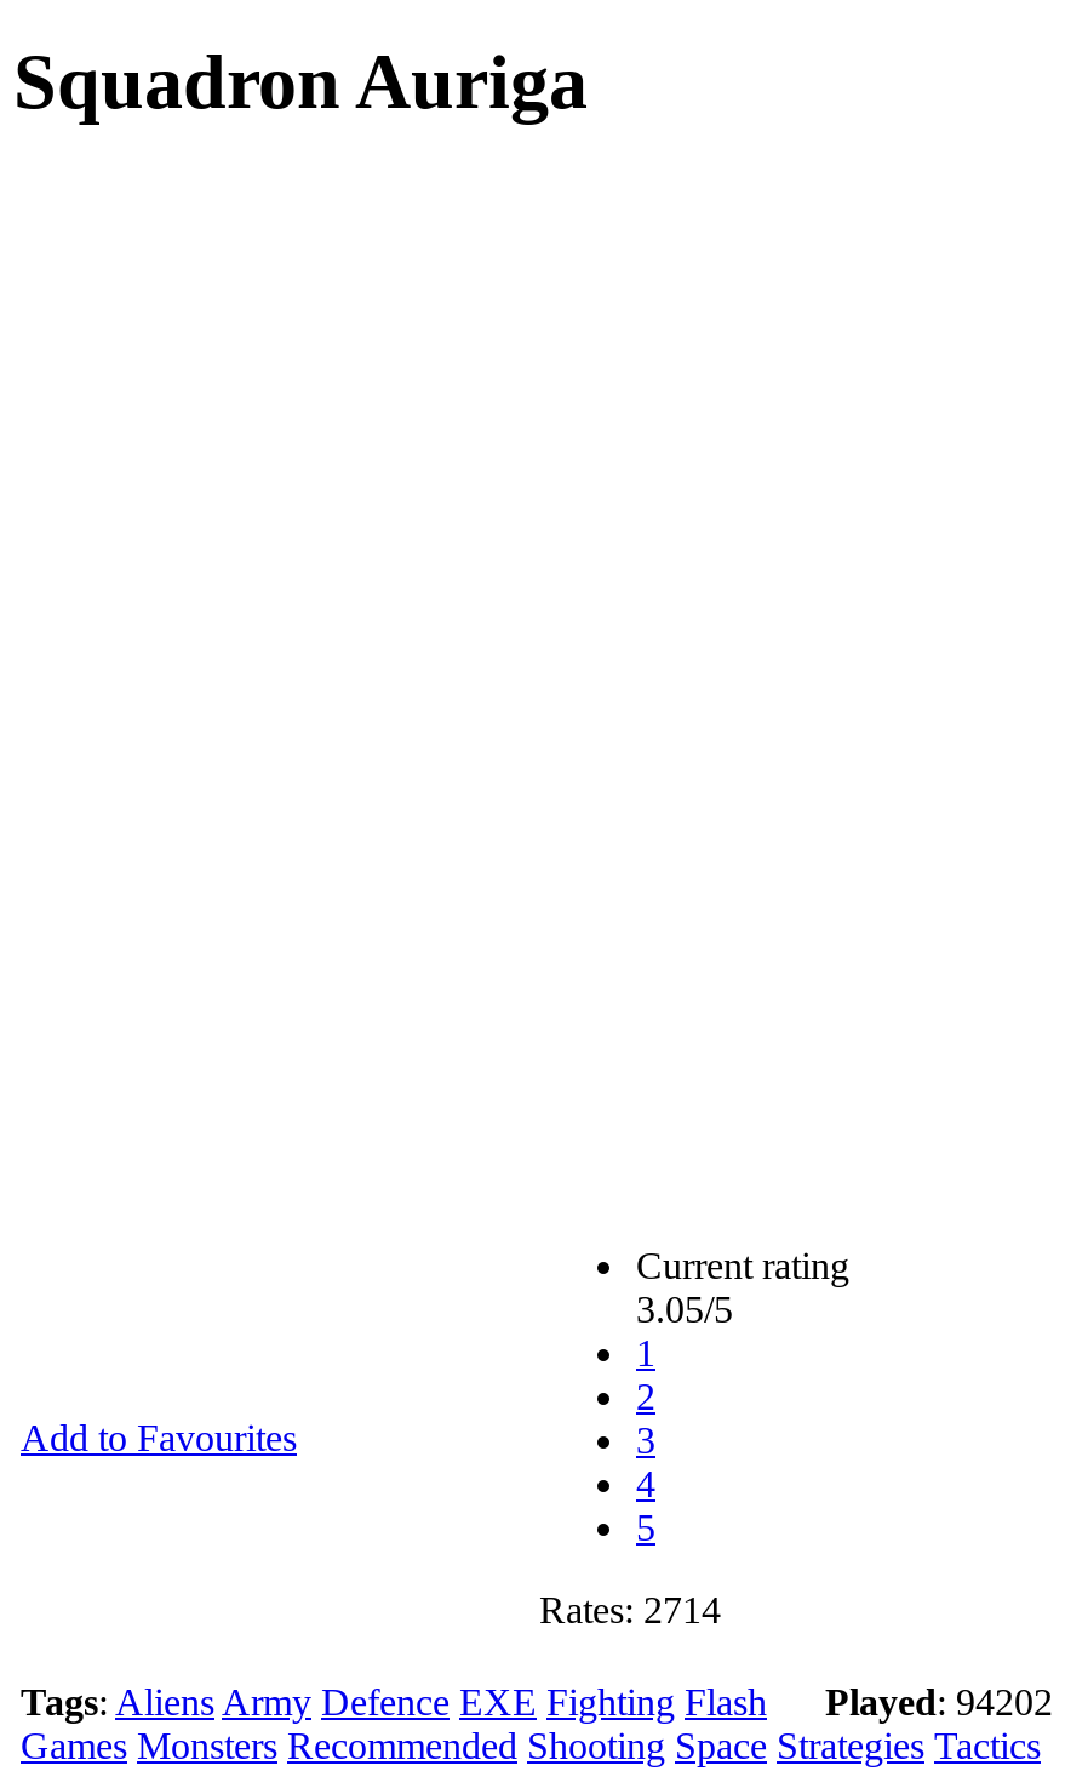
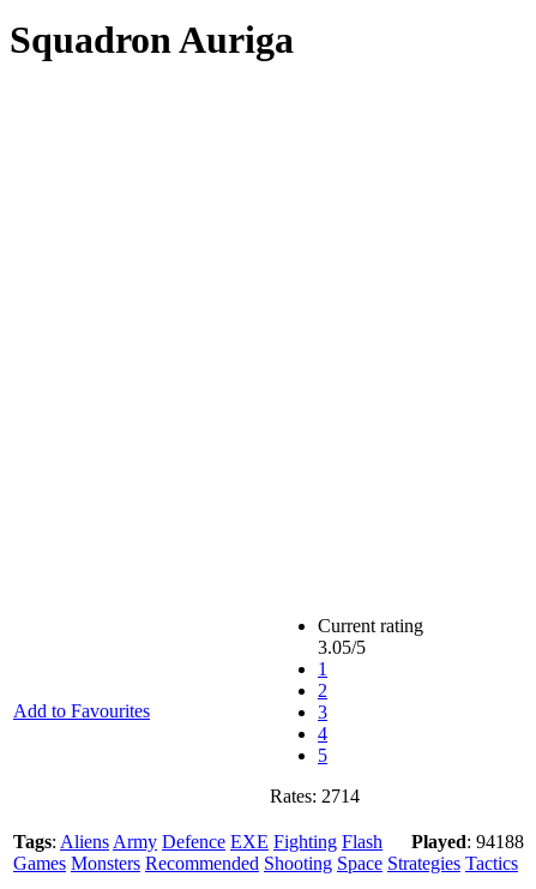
[21,1681,1053,1722] Tags: Aliens Army Defence EXE Fighting Flash Played: 94202 -> [13,831,524,852] Tags: Aliens Army Defence EXE Fighting Flash Played: 94188

